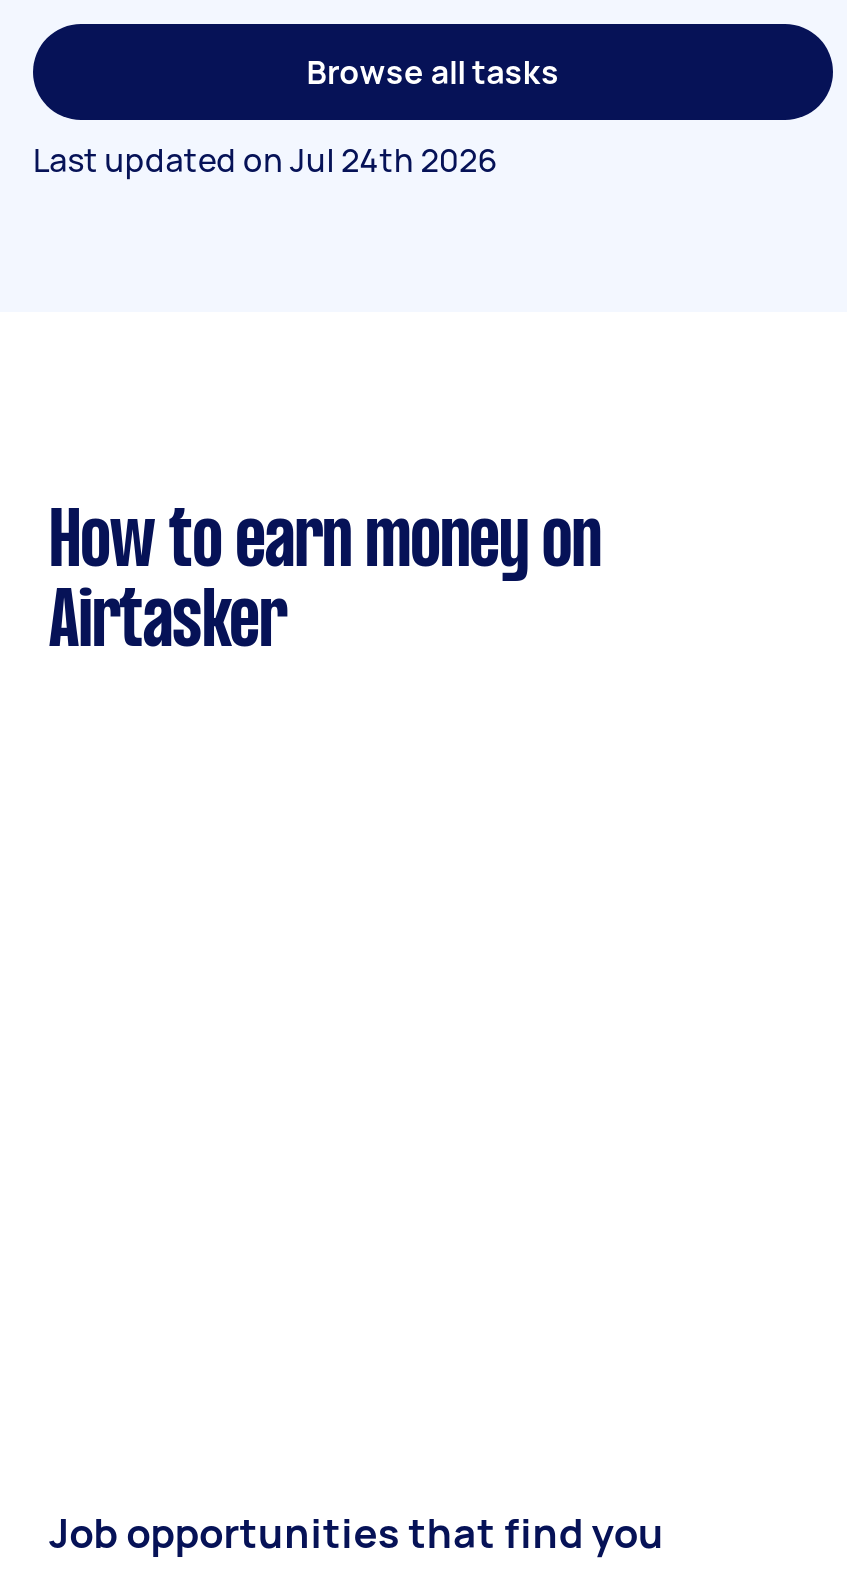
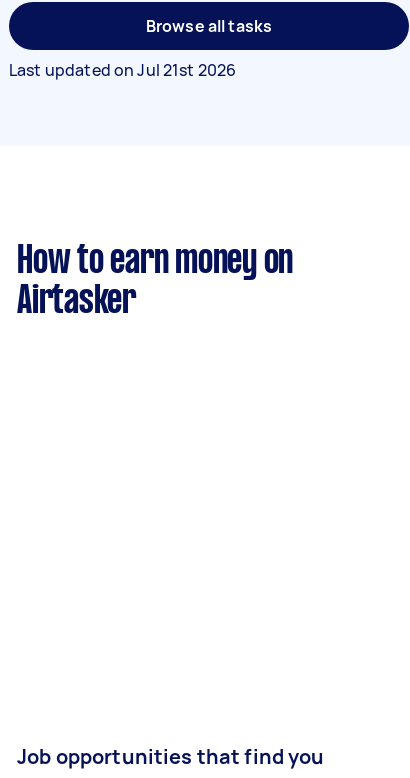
[33,138,498,182] Last updated on Jul 24th 2026 -> [9,59,236,81] Last updated on Jul 21st 2026

